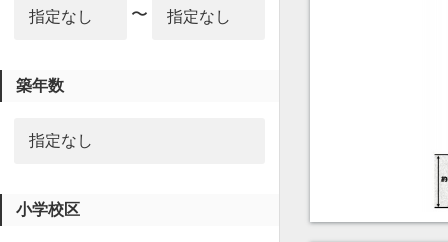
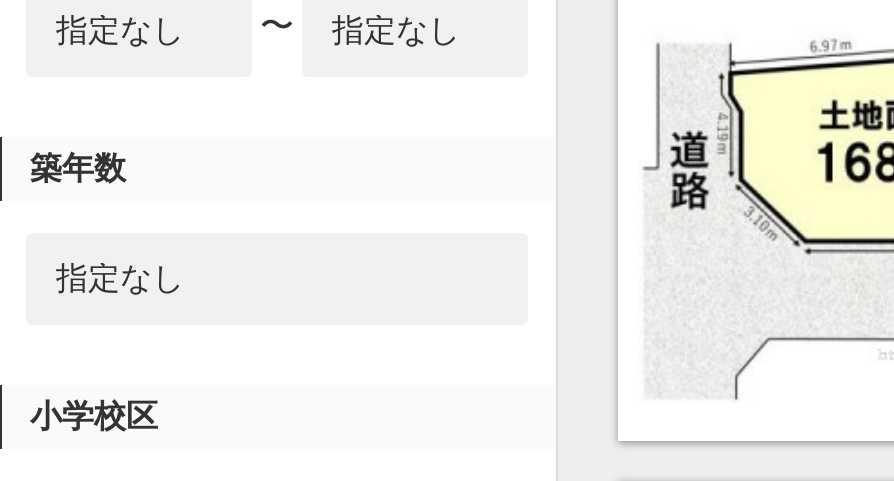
none -> [642,37,888,415] [image]

